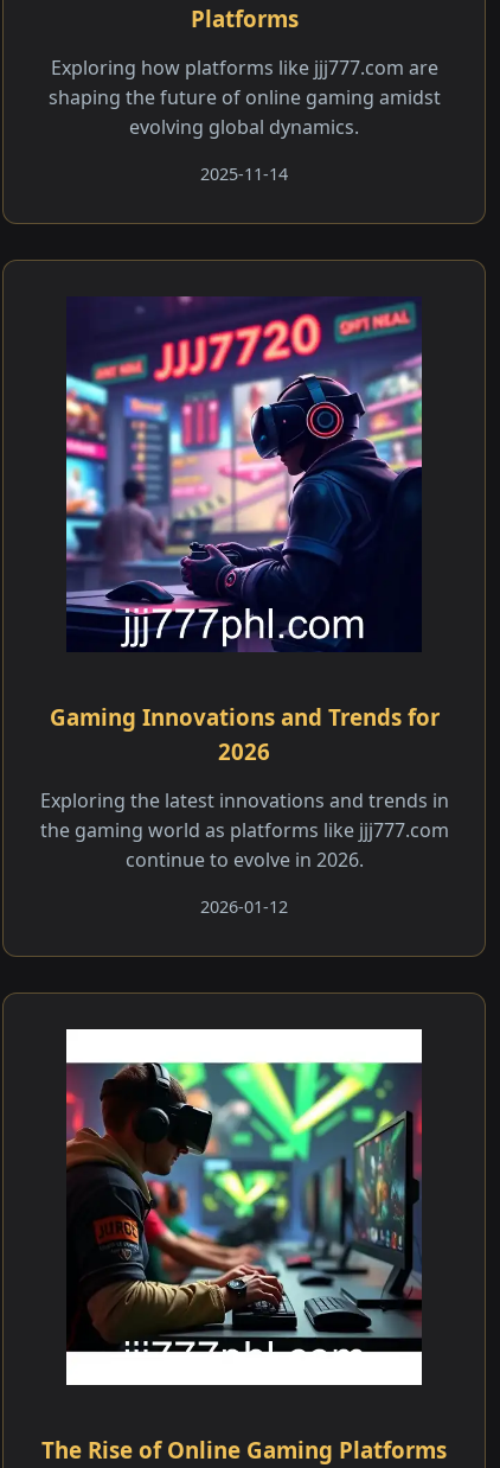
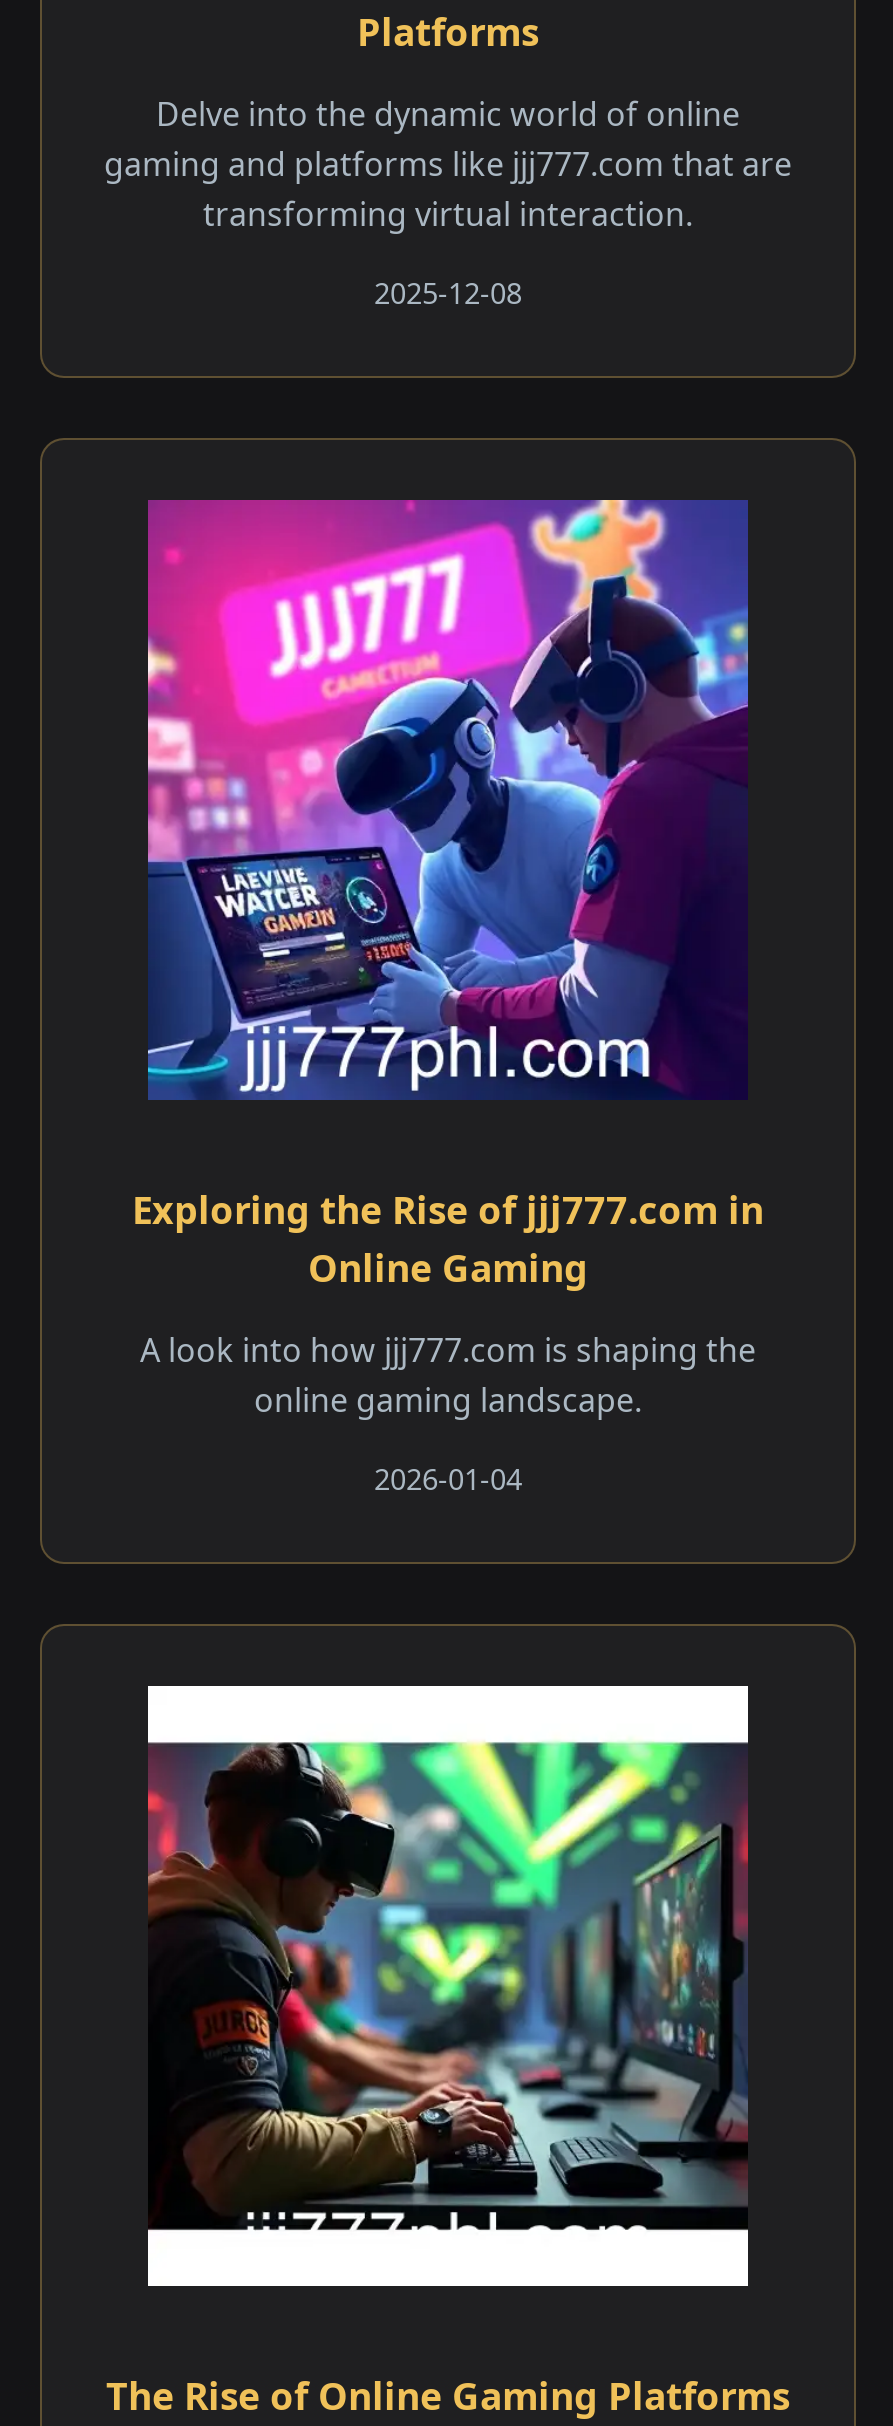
[48,55,440,140] Exploring how platforms like jjj777.com are | shaping the future of online gaming amidst | evolving global dynamics. -> [104,92,792,236] Delve into the dynamic world of online | gaming and platforms like jjj777.com that are | transforming virtual interaction.
[200,162,288,185] 2025-11-14 -> [374,274,522,312] 2025-12-08
[65,296,423,652] [image] -> [146,498,750,1102] [image]
[49,702,439,766] Gaming Innovations and Trends for | 2026 -> [132,1184,764,1292] Exploring the Rise of jjj777.com in | Online Gaming
[40,787,448,873] Exploring the latest innovations and trends in | the gaming world as platforms like jjj777.com | continue to evolve in 2026. -> [140,1328,756,1422] A look into how jjj777.com is shaping the | online gaming landscape.
[200,895,288,918] 2026-01-12 -> [374,1460,522,1498] 2026-01-04

